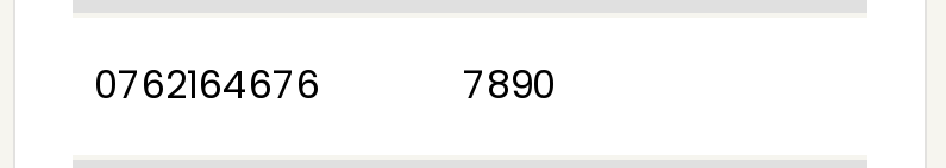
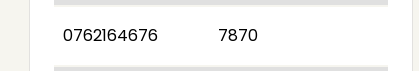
[463,58,556,112] 7890 -> [218,24,258,47] 7870

